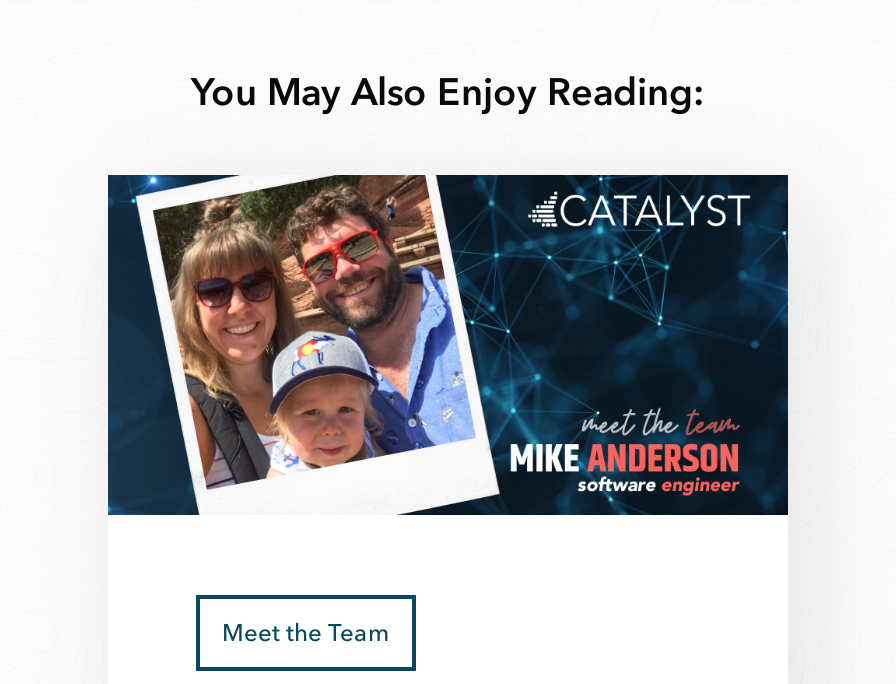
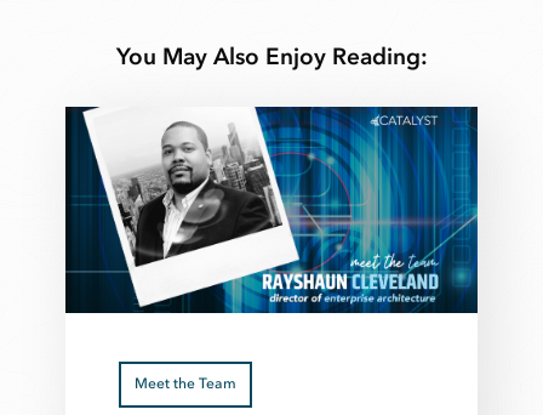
[106,172,790,518] [image] -> [64,106,479,314] [image]

